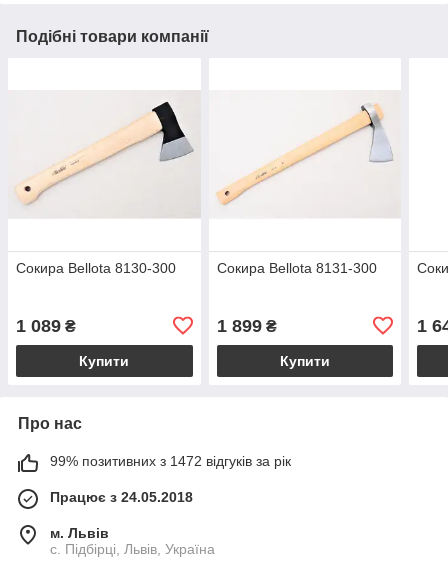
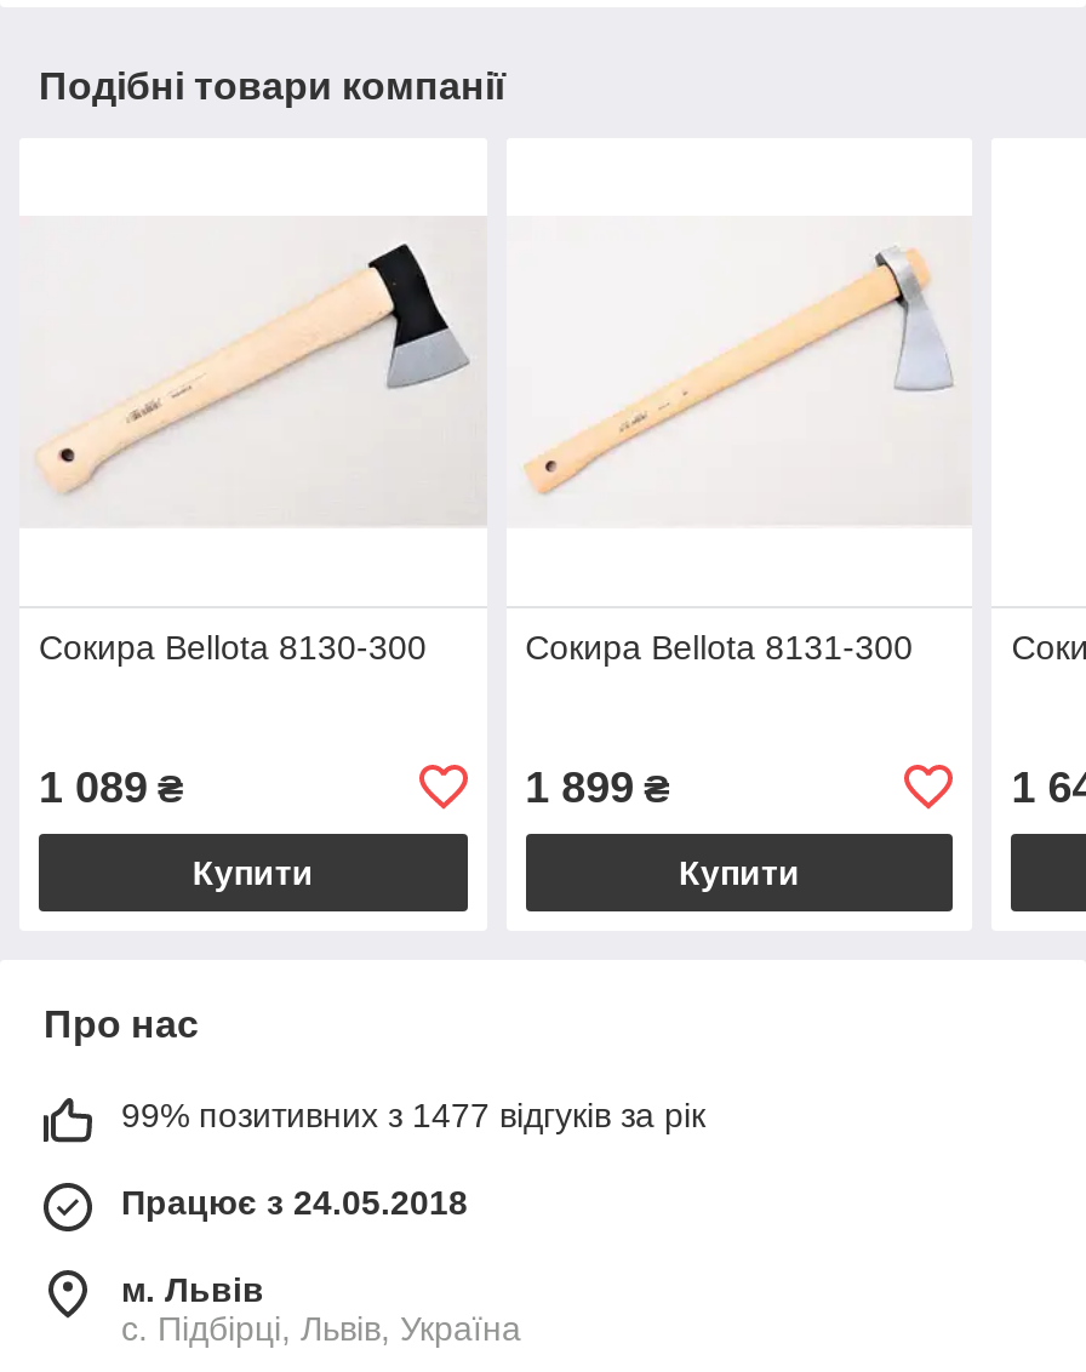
[50,453,291,469] 99% позитивних з 1472 відгуків за рік -> [121,1095,705,1134] 99% позитивних з 1477 відгуків за рік

